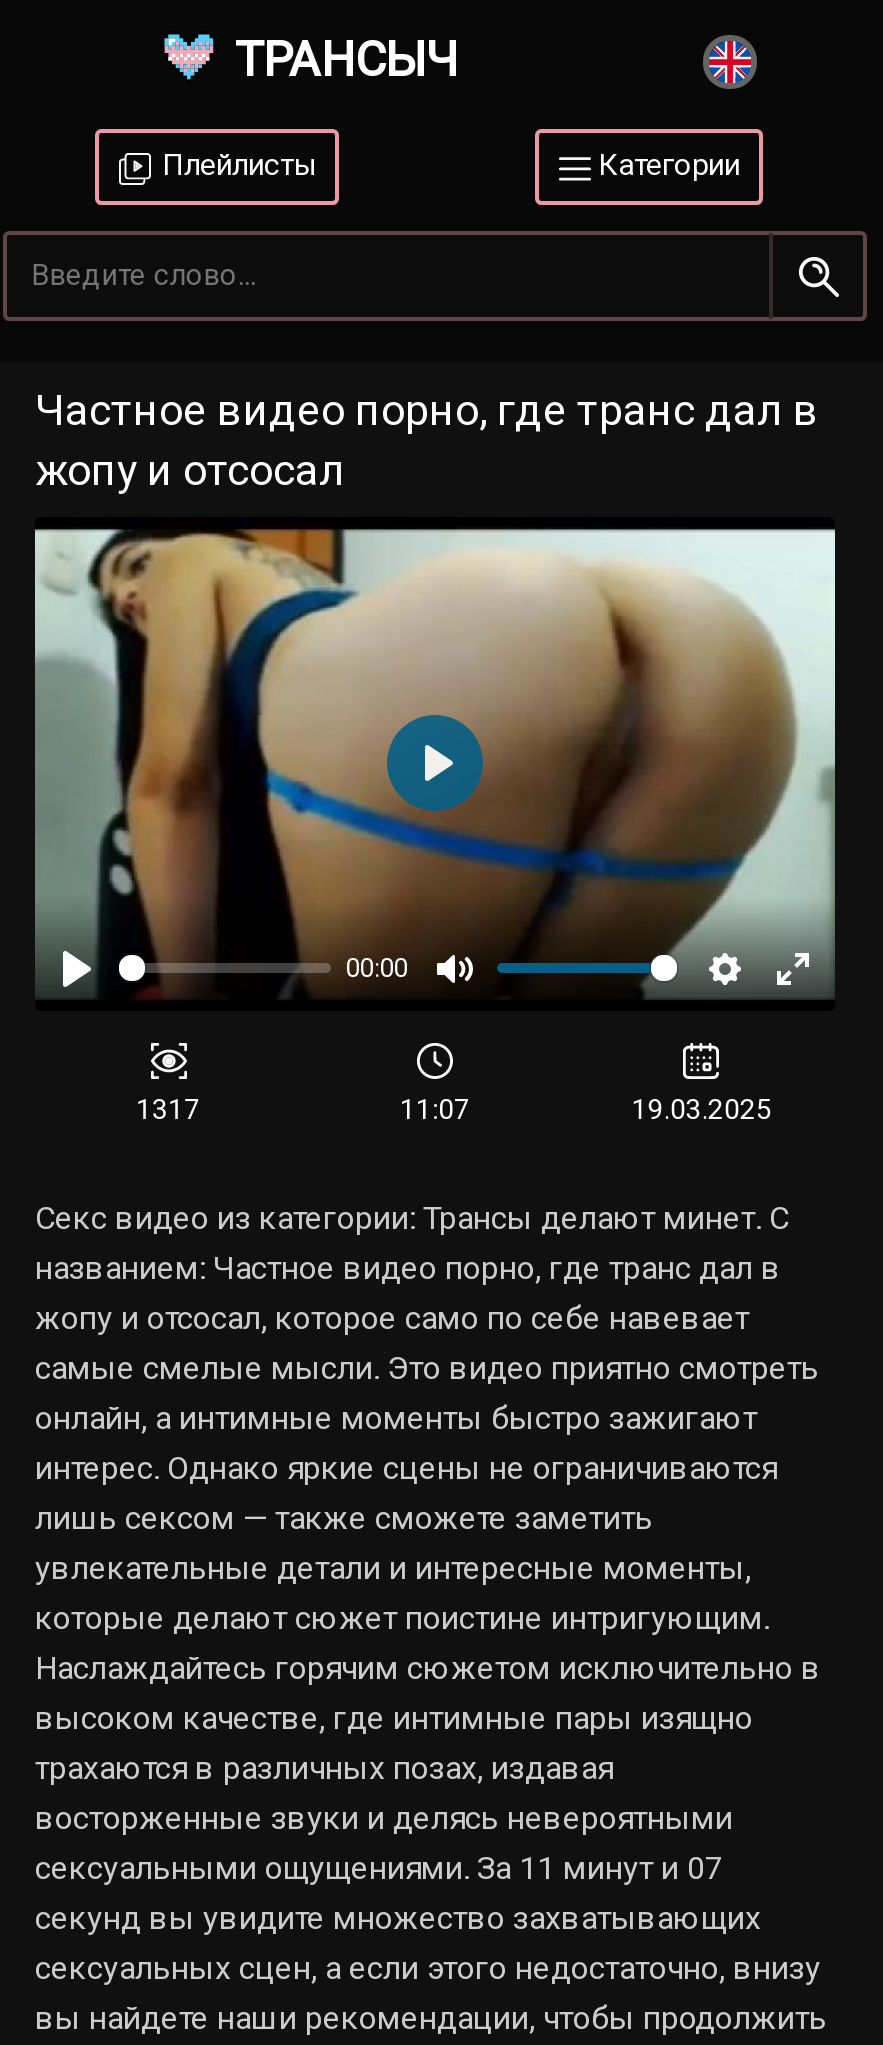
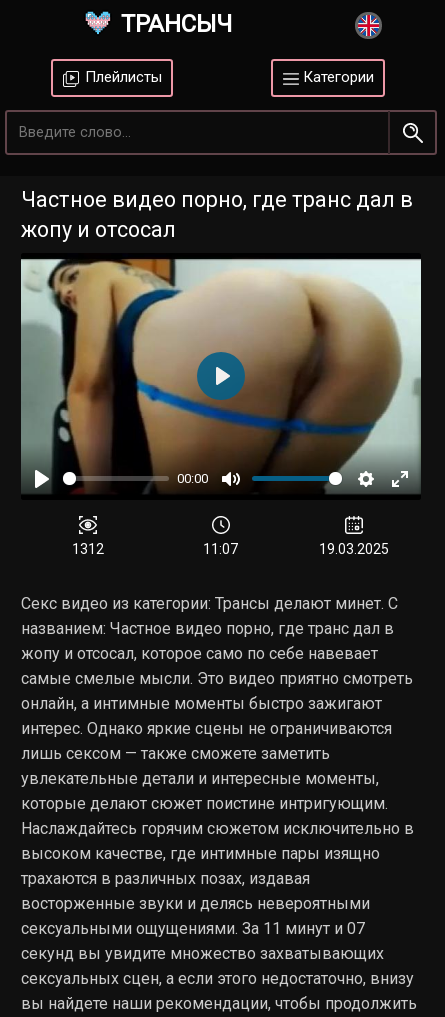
[136,1093,200,1125] 1317 -> [72,541,104,557] 1312

